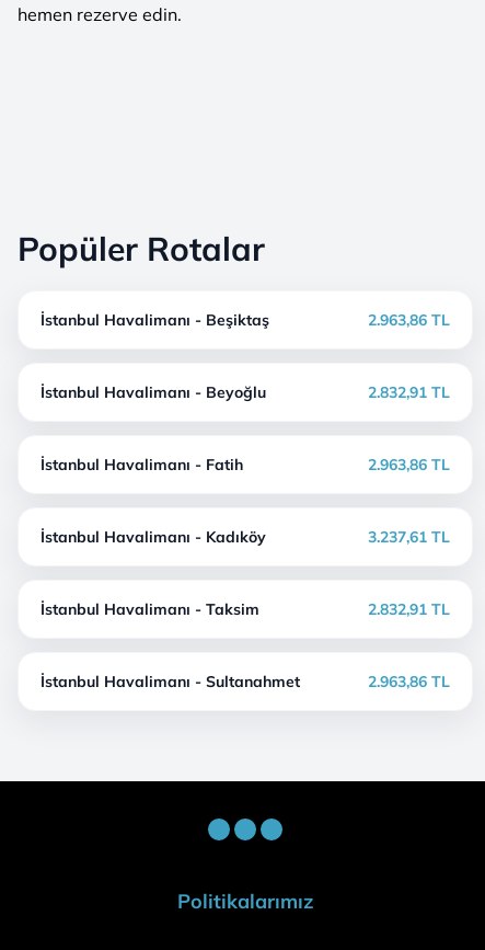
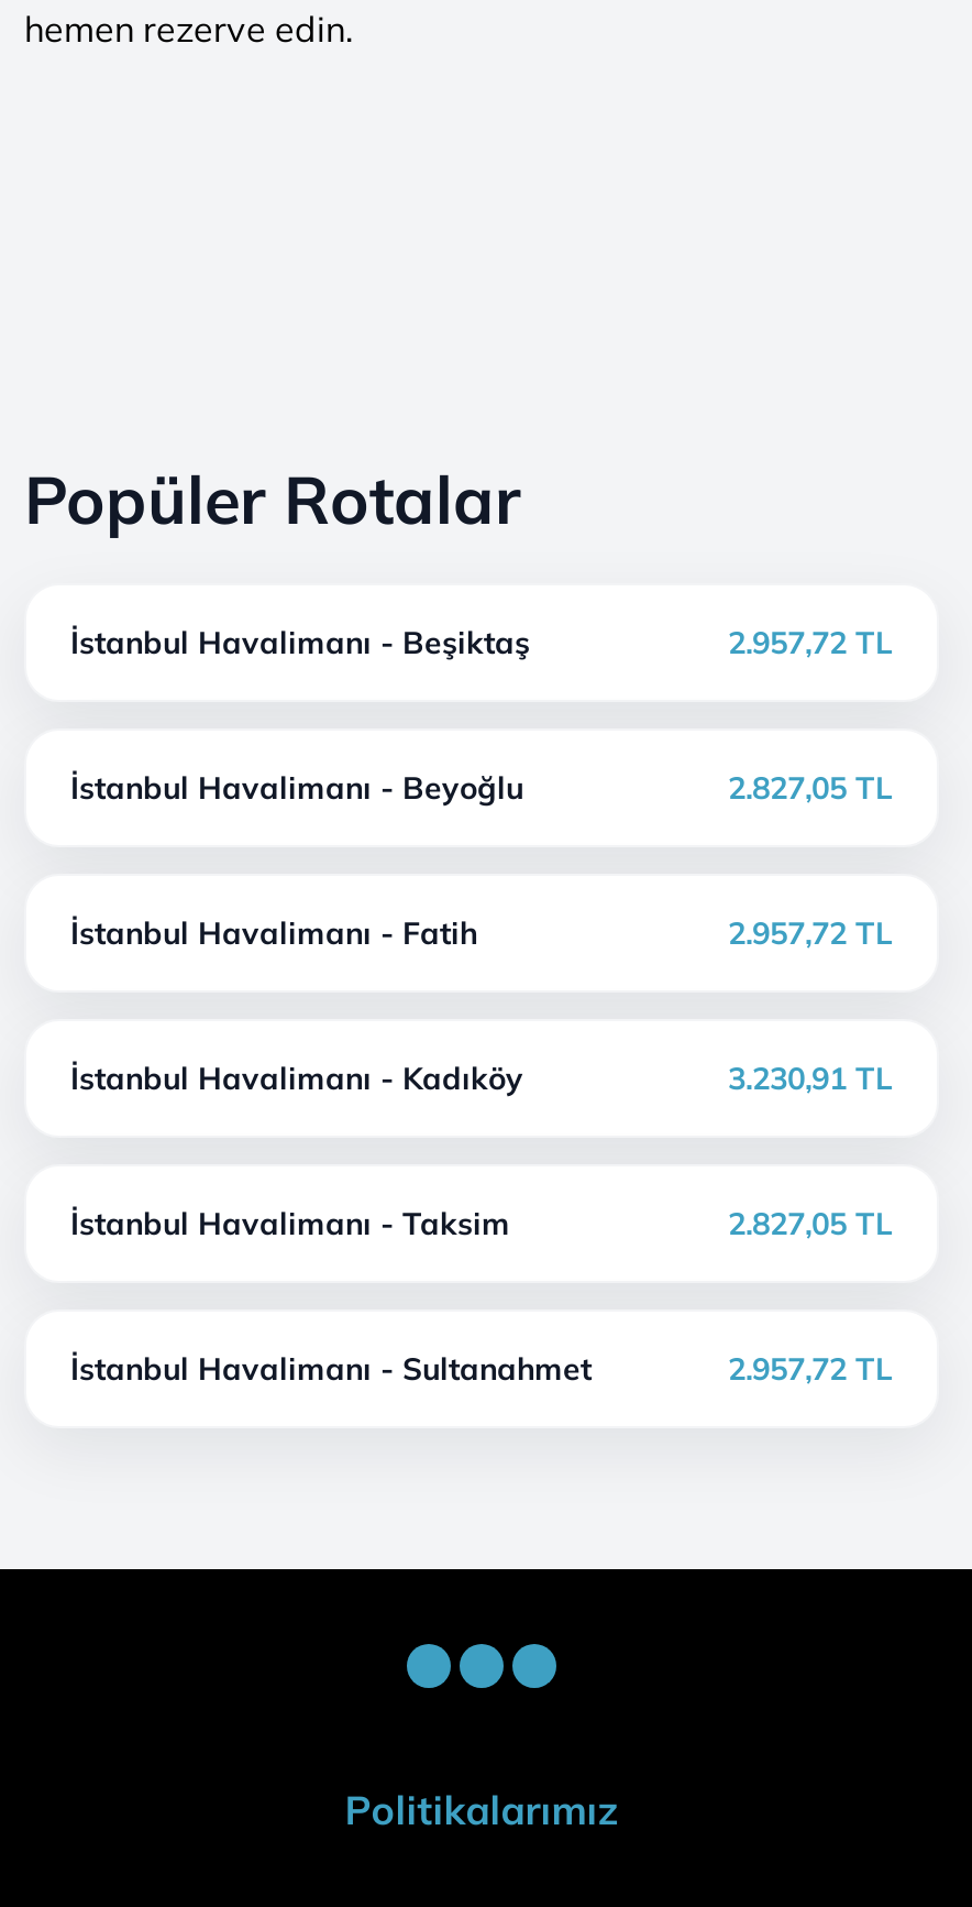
[368,310,450,330] 2.963,86 TL -> [728,623,893,662] 2.957,72 TL
[368,382,450,402] 2.832,91 TL -> [728,768,893,808] 2.827,05 TL
[368,455,450,474] 2.963,86 TL -> [728,913,893,953] 2.957,72 TL
[368,527,450,547] 3.237,61 TL -> [728,1059,893,1098] 3.230,91 TL
[368,599,450,619] 2.832,91 TL -> [728,1204,893,1243] 2.827,05 TL
[368,672,450,691] 2.963,86 TL -> [728,1349,893,1389] 2.957,72 TL

